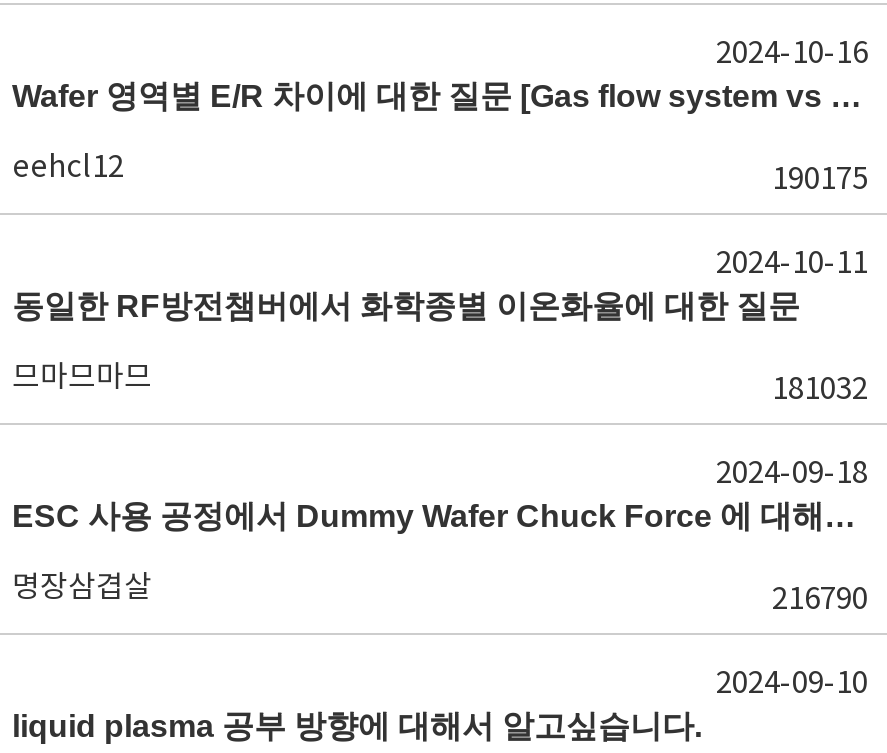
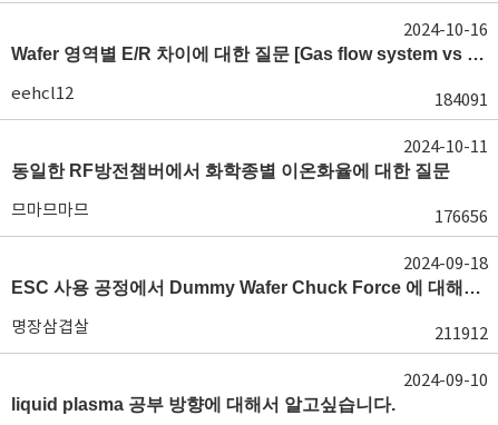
[772,159,868,197] 190175 -> [434,89,488,110] 184091
[772,369,868,407] 181032 -> [434,206,488,227] 176656
[772,579,868,617] 216790 -> [434,322,488,344] 211912

